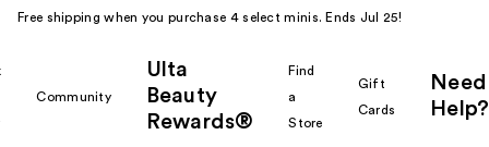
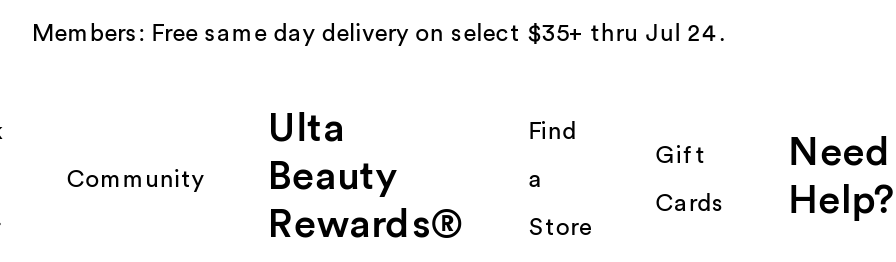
[17,11,402,24] Free shipping when you purchase 4 select minis. Ends Jul 25! -> [32,21,725,45] Members: Free same day delivery on select $35+ thru Jul 24.

